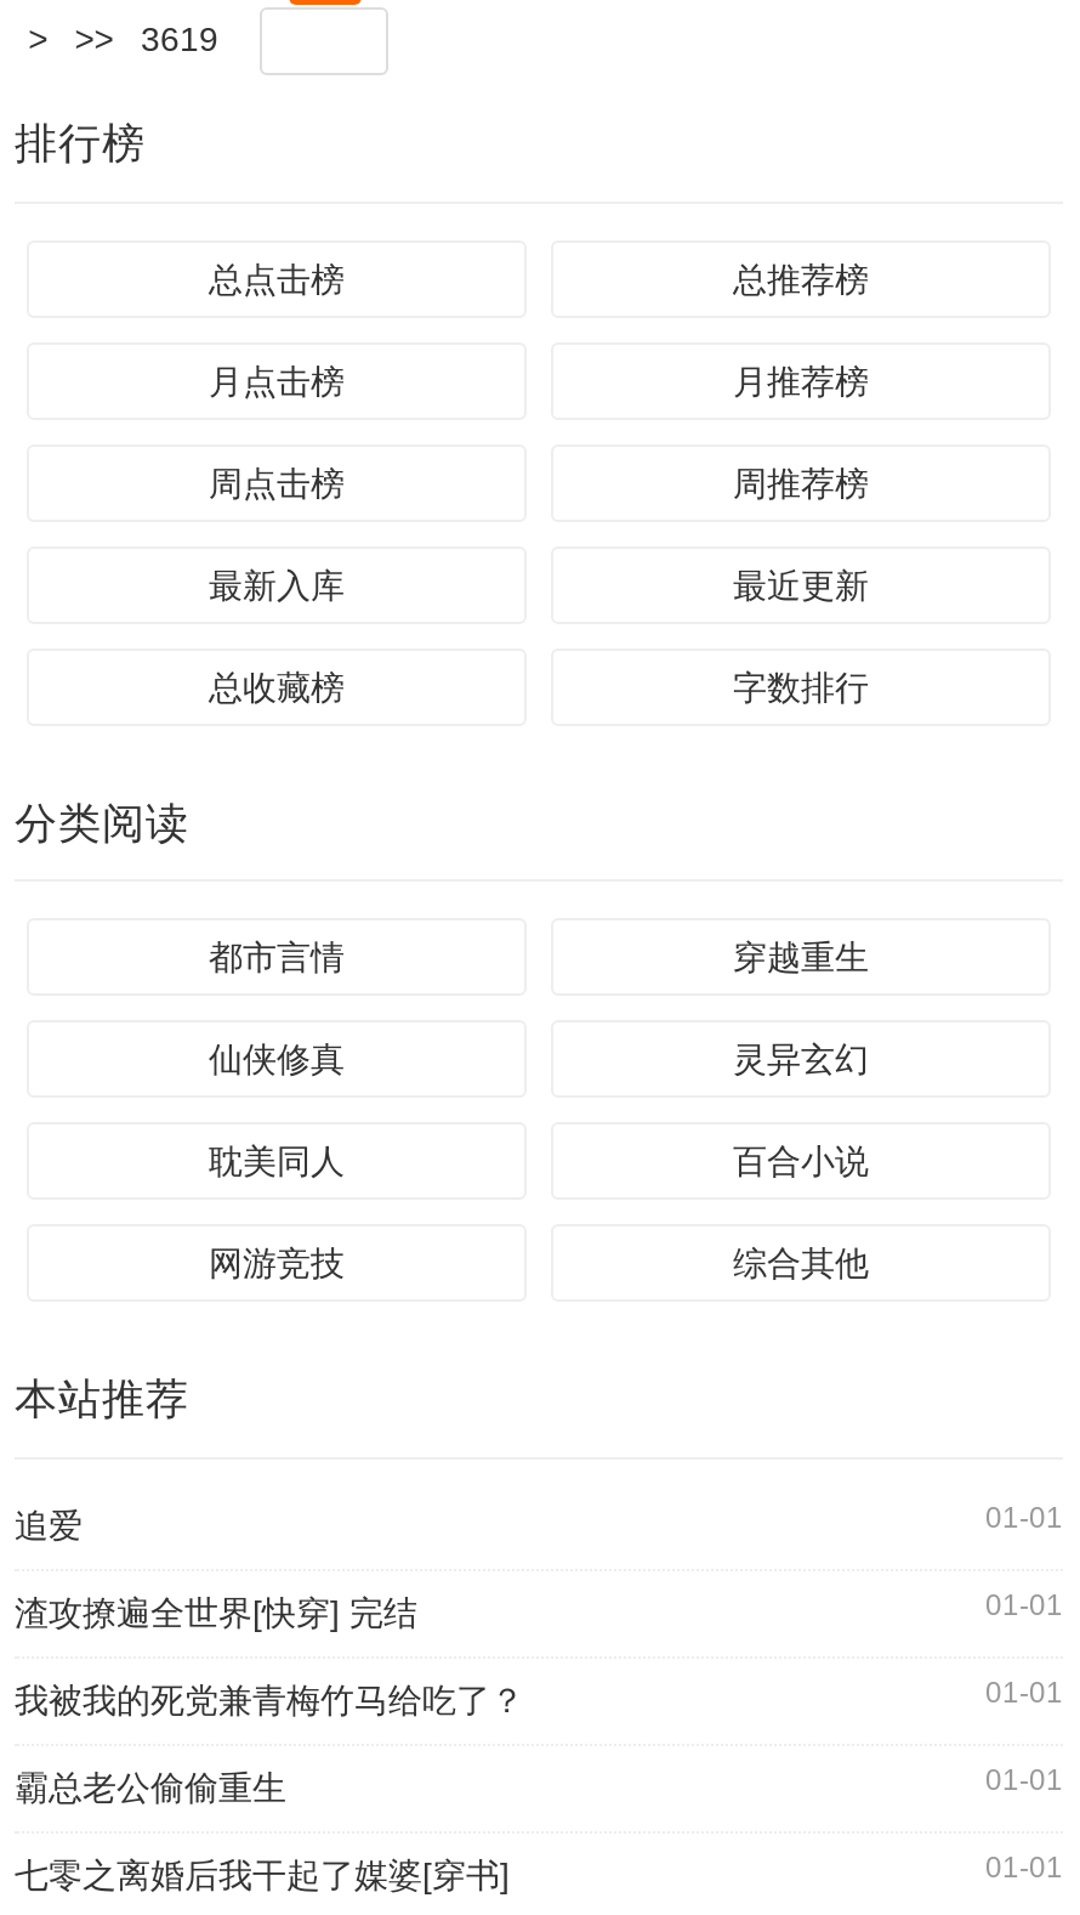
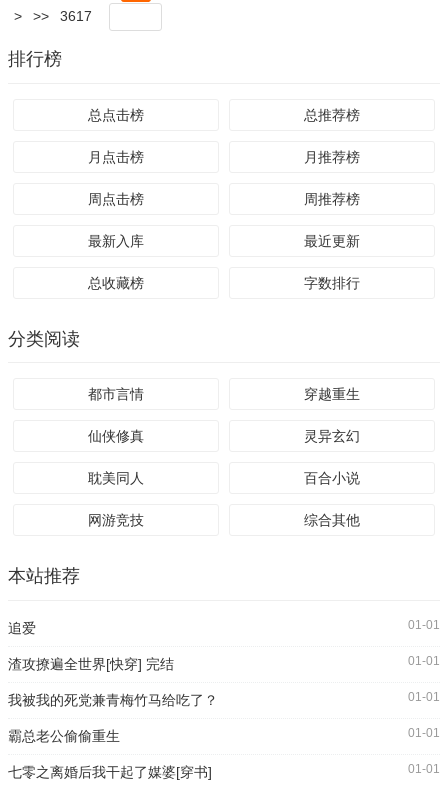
[141,19,218,58] 3619 -> [60,8,92,24] 3617

